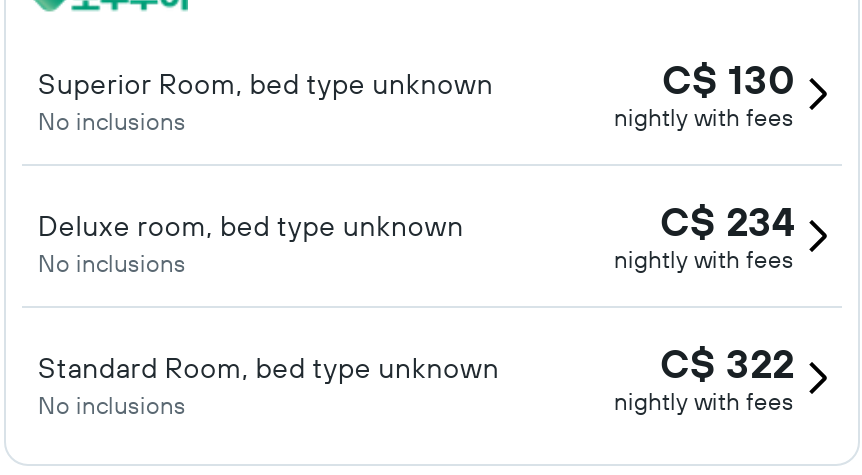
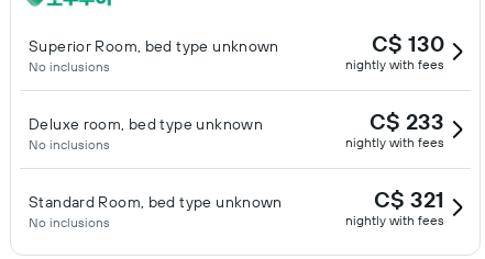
[660,196,794,246] C$ 234 -> [370,108,444,135] C$ 233
[660,338,794,388] C$ 322 -> [374,185,444,213] C$ 321

